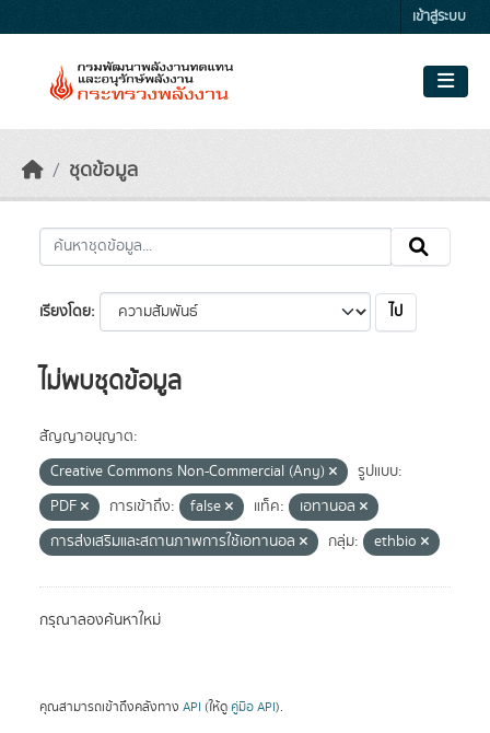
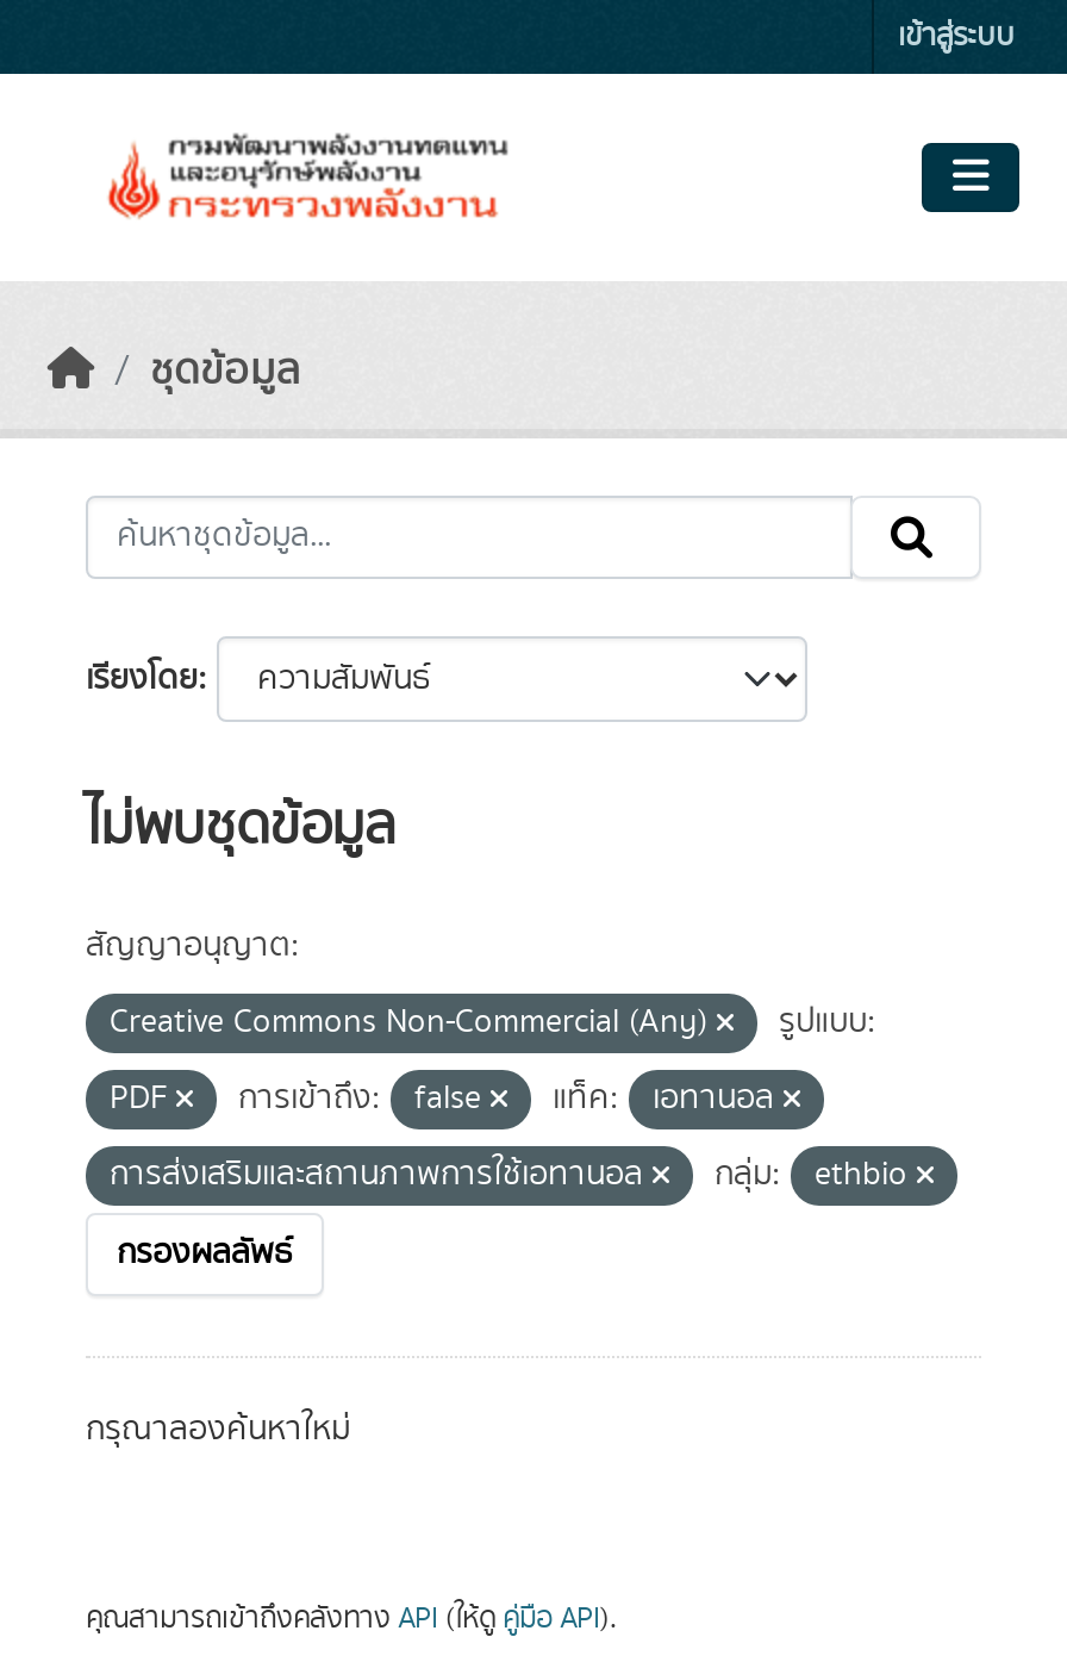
[389,301,402,323] ไป -> none
none -> [117,1230,293,1277] กรองผลลัพธ์

